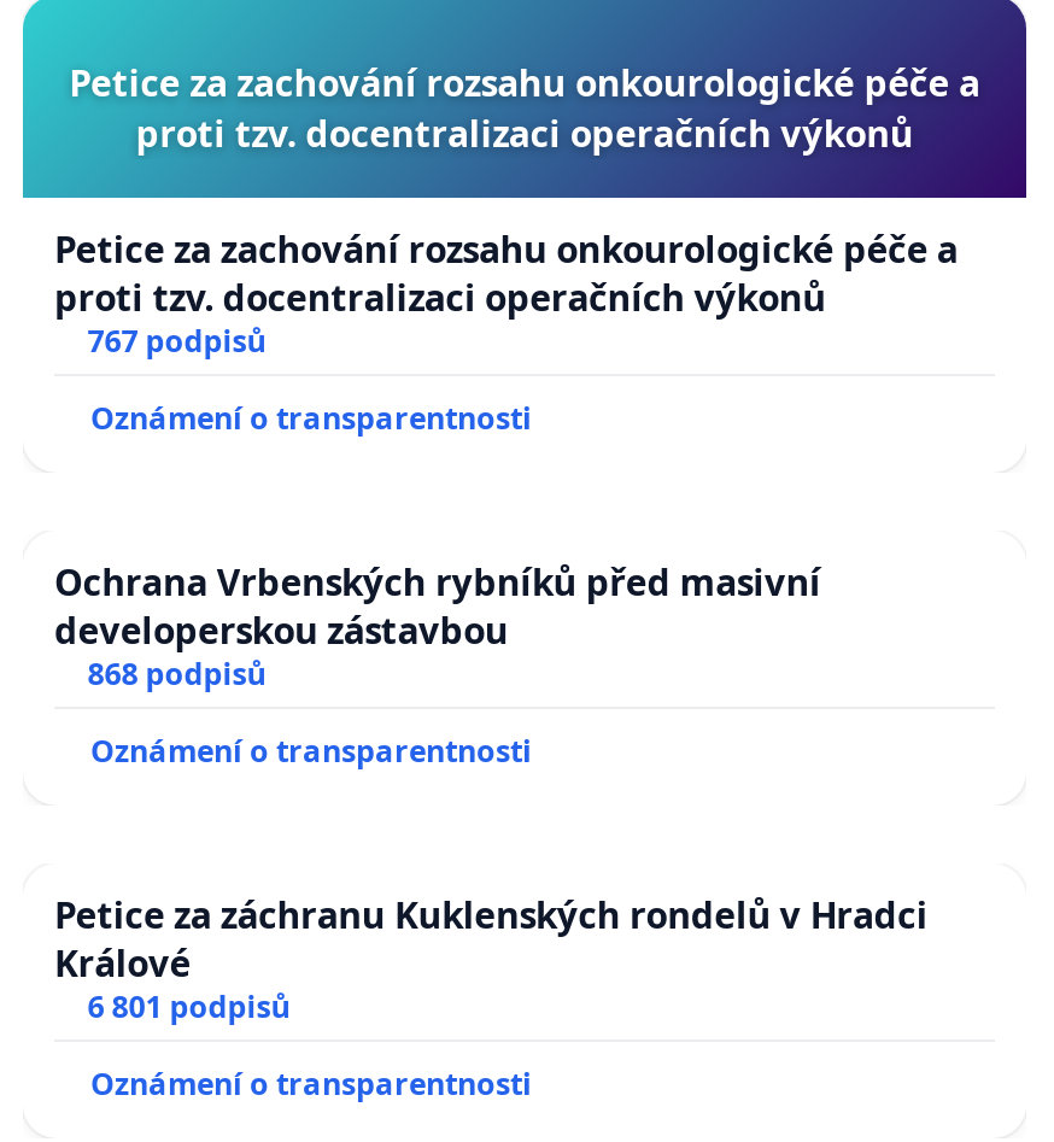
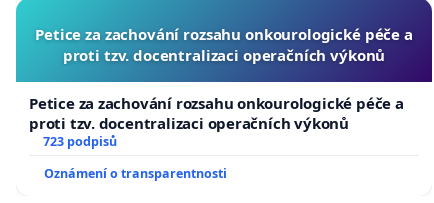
[54,321,928,1028] 767 podpisů | Oznámení o transparentnosti | Ochrana Vrbenských rybníků před masivní | developerskou zástavbou | 868 podpisů | Oznámení o transparentnosti | Petice za záchranu Kuklenských rondelů v Hradci | Králové | 6 801 podpisů -> [43,133,117,150] 723 podpisů

